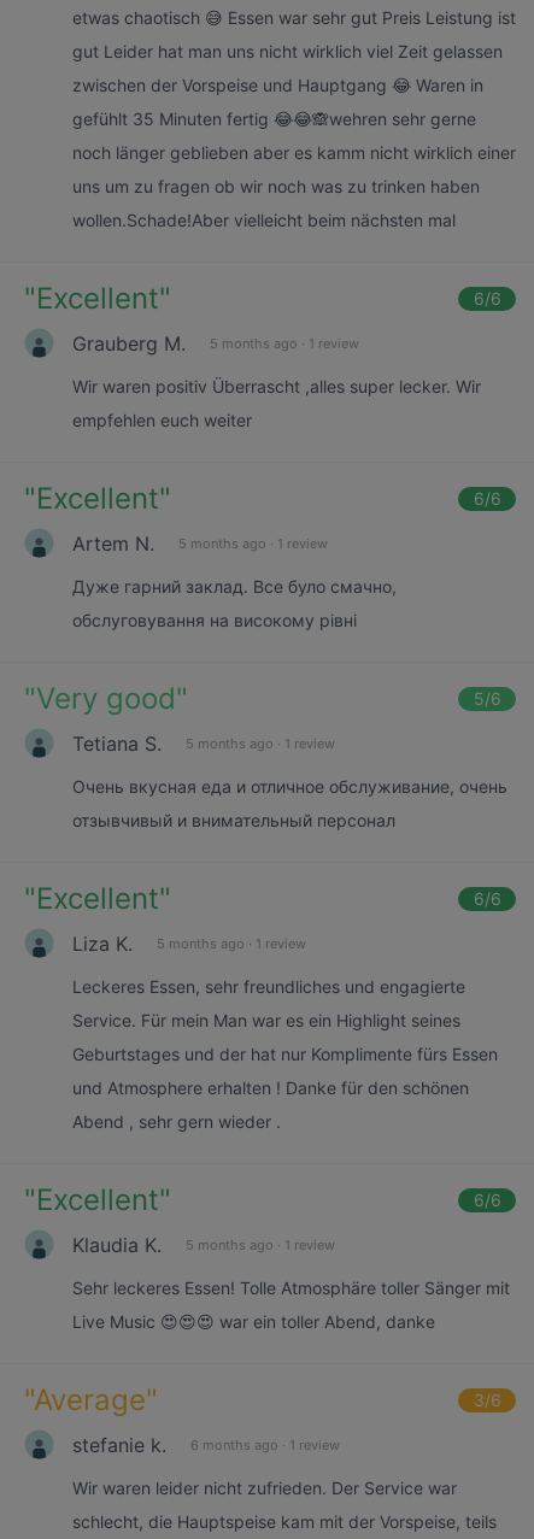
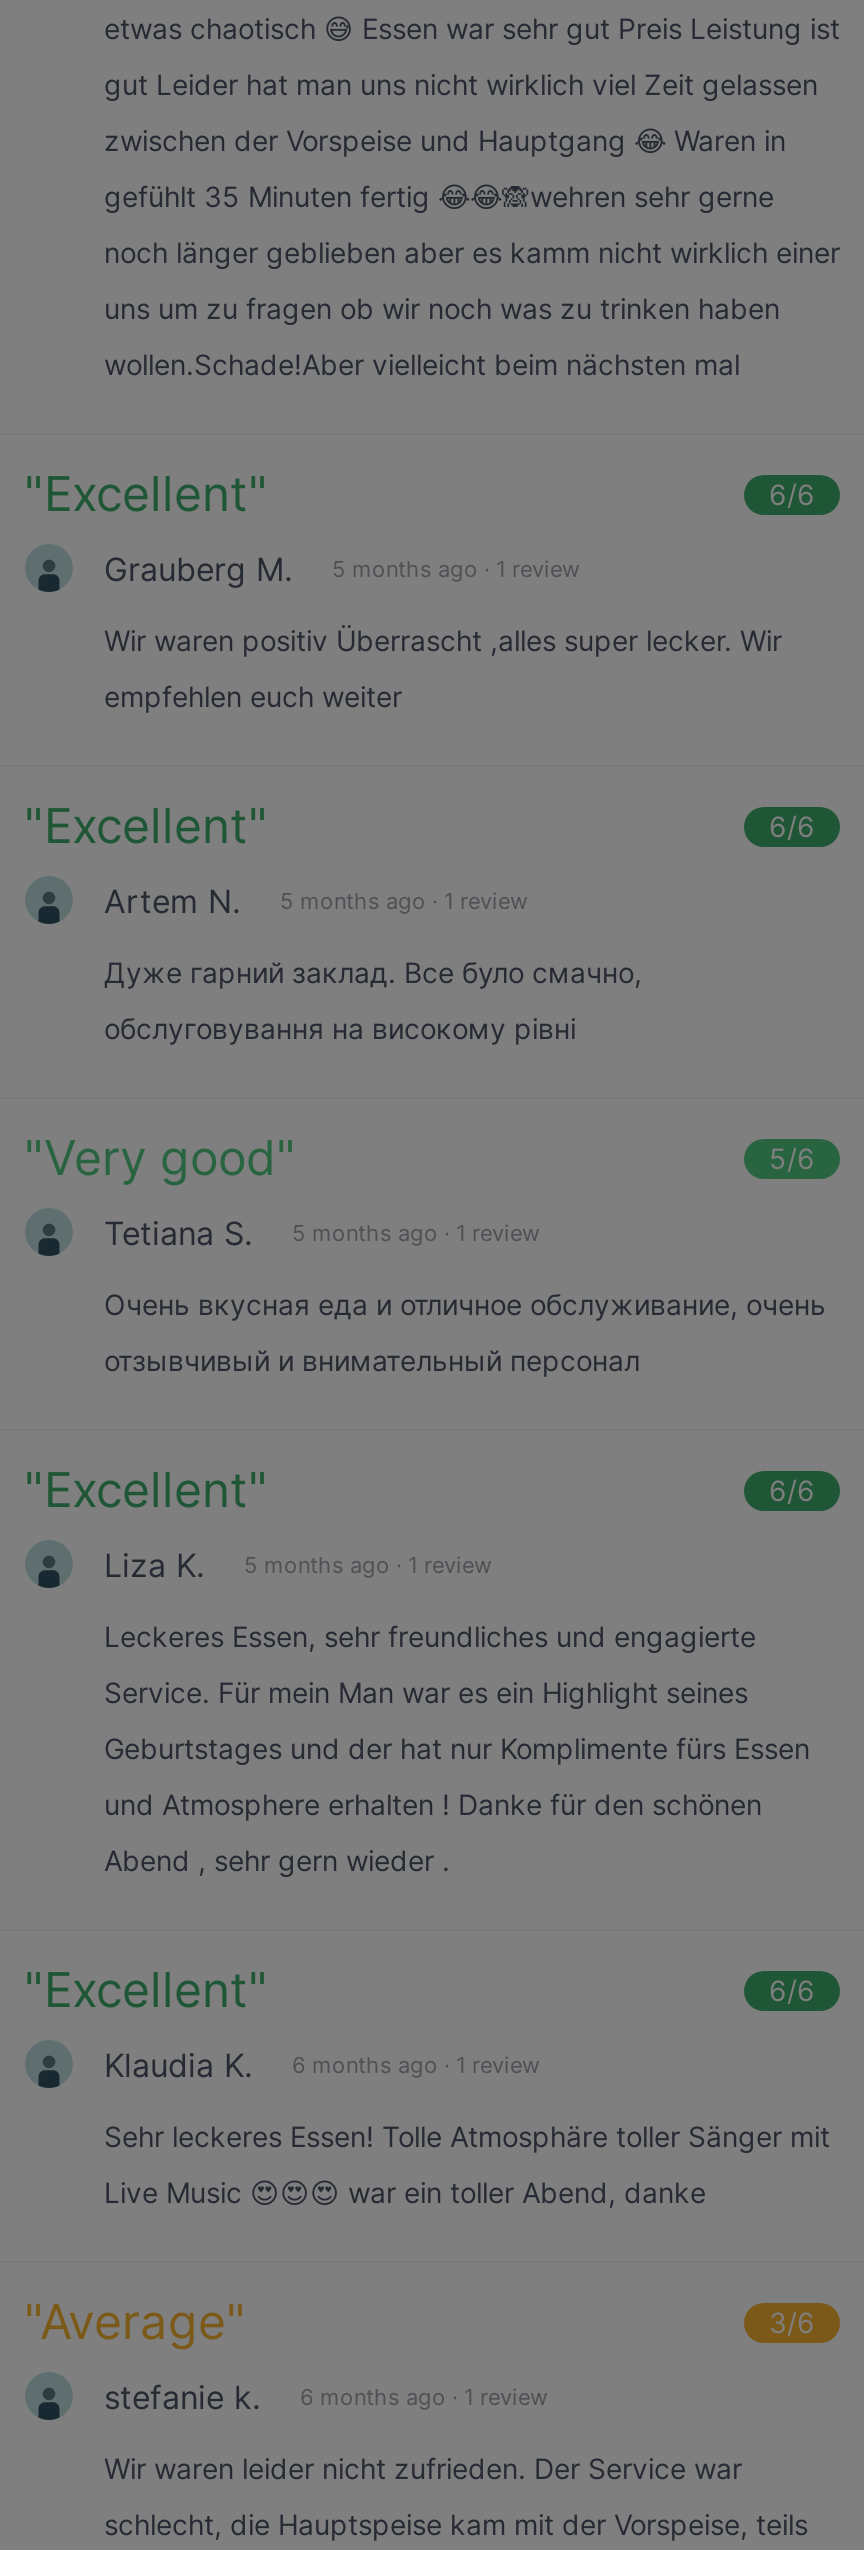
[186,1236,335,1253] 5 months ago · 1 review -> [292,2050,540,2078] 6 months ago · 1 review

